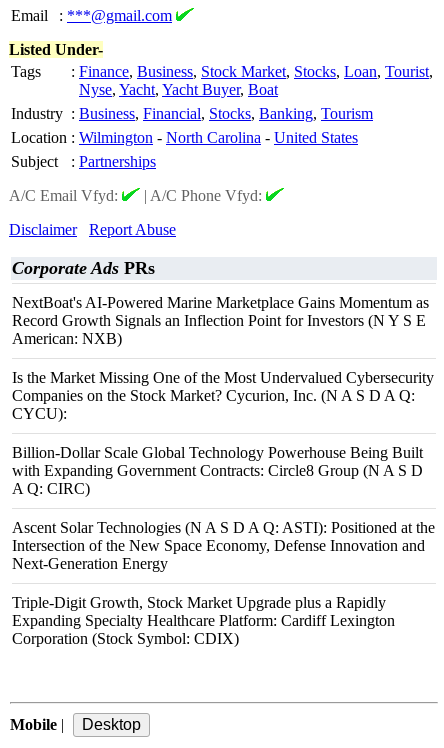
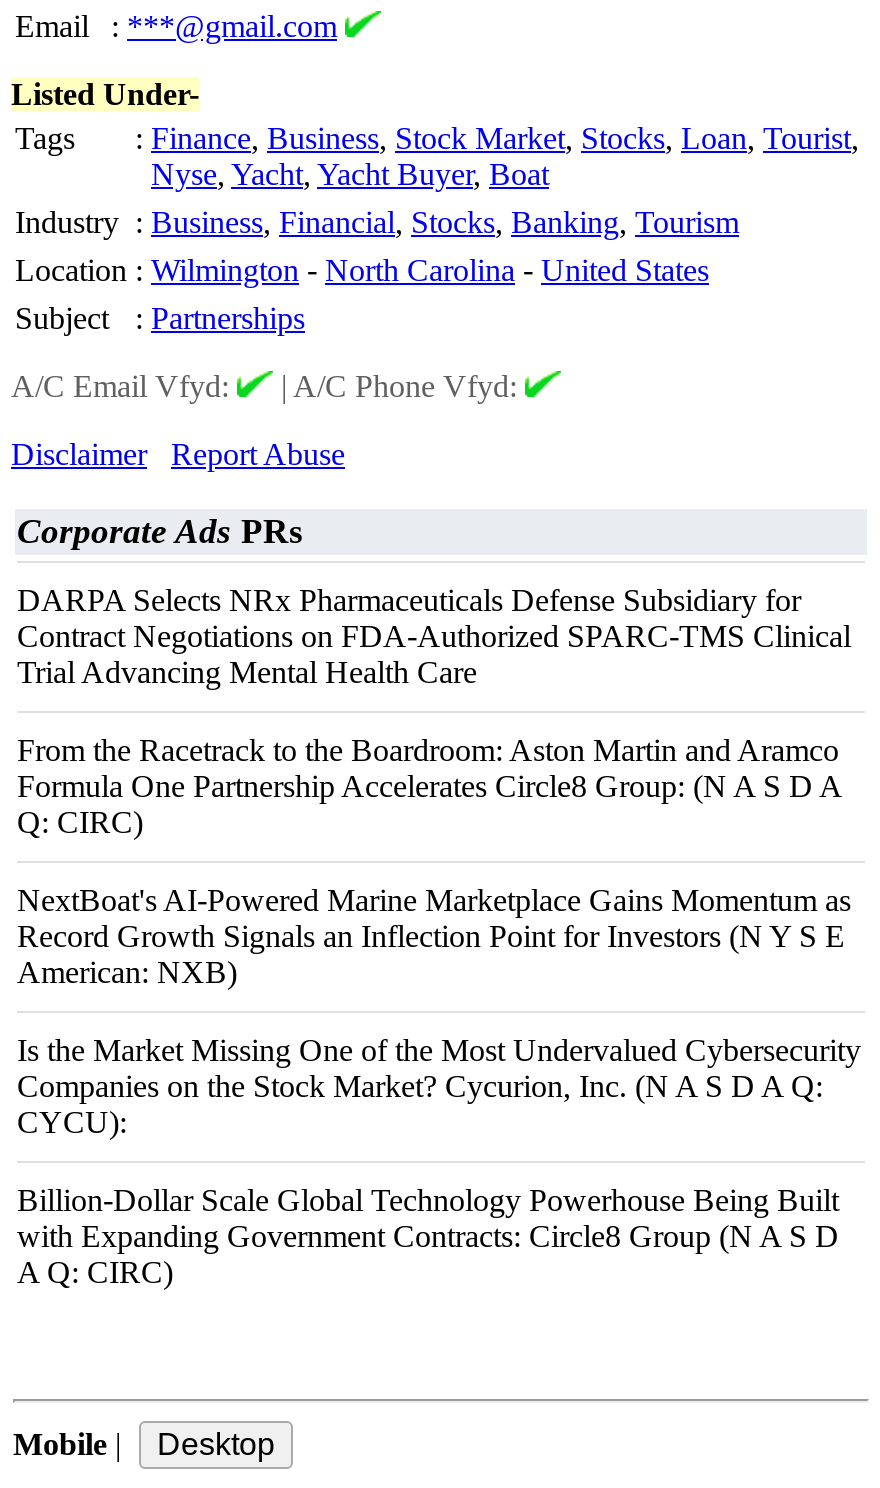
none -> [17,583,851,839] DARPA Selects NRx Pharmaceuticals Defense Subsidiary for | Contract Negotiations on FDA-Authorized SPARC-TMS Clinical | Trial Advancing Mental Health Care | From the Racetrack to the Boardroom: Aston Martin and Aramco | Formula One Partnership Accelerates Circle8 Group: (N A S D A | Q: CIRC)
moved [12,294,434,497] -> [17,883,861,1289]: NextBoat's AI-Powered Marine Marketplace Gains Momentum as | Record Growth Signals an Inflection Point for Investors (N Y S E | American: NXB) | ... | with Expanding Government Contracts: Circle8 Group (N A S D | A Q: CIRC)
[12,519,435,647] Ascent Solar Technologies (N A S D A Q: ASTI): Positioned at the | Intersection of the New Space Economy, Defense Innovation and | Next-Generation Energy | Triple-Digit Growth, Stock Market Upgrade plus a Rapidly | Expanding Specialty Healthcare Platform: Cardiff Lexington | Corporation (Stock Symbol: CDIX) -> none

